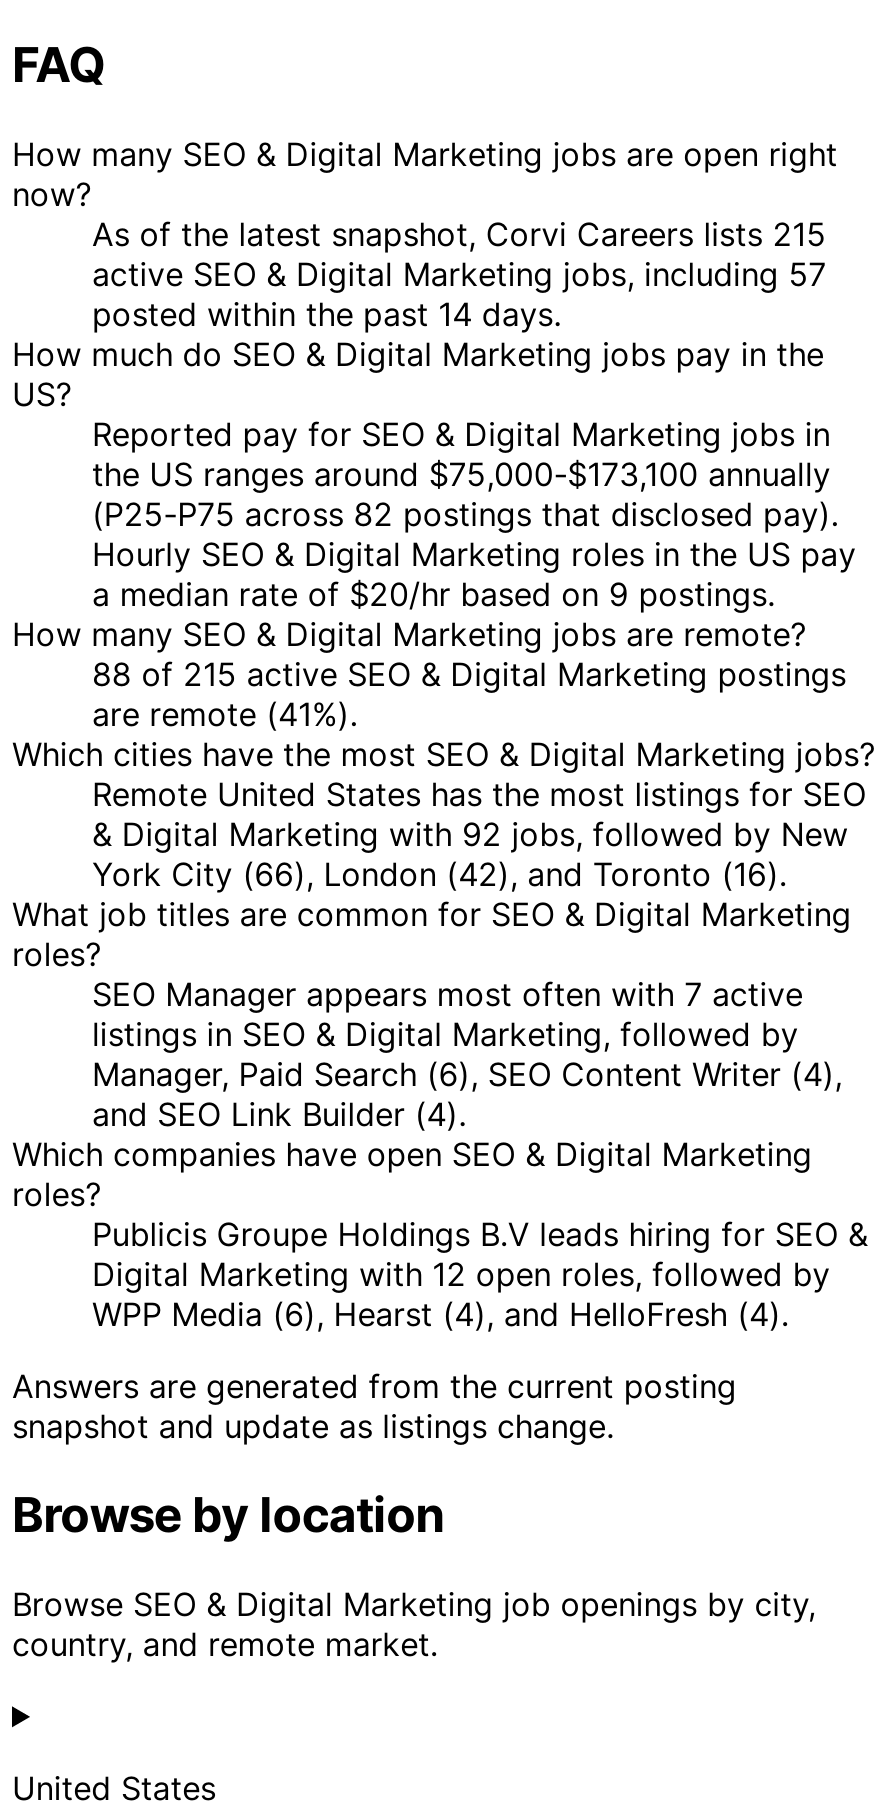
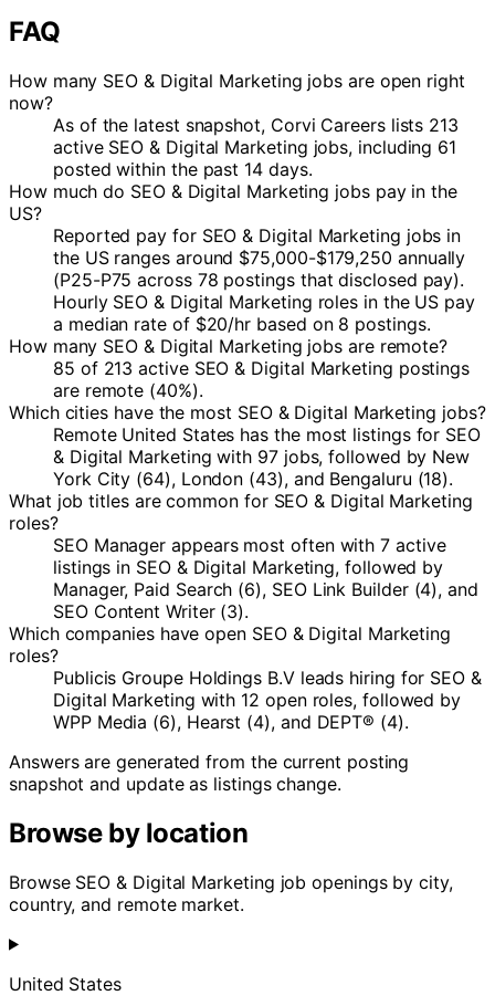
[92,214,826,254] As of the latest snapshot, Corvi Careers lists 215 -> [53,114,459,136] As of the latest snapshot, Corvi Careers lists 213
[92,254,826,294] active SEO & Digital Marketing jobs, including 57 -> [53,136,456,158] active SEO & Digital Marketing jobs, including 61
[92,454,831,494] the US ranges around $75,000-$173,100 annually -> [53,246,465,269] the US ranges around $75,000-$179,250 annually
[92,494,838,534] (P25-P75 across 82 postings that disclosed pay). -> [53,269,464,291] (P25-P75 across 78 postings that disclosed pay).
[92,574,775,614] a median rate of $20/hr based on 9 postings. -> [53,313,430,335] a median rate of $20/hr based on 8 postings.
[92,654,846,694] 88 of 215 active SEO & Digital Marketing postings -> [53,357,470,379] 85 of 213 active SEO & Digital Marketing postings
[92,694,357,734] are remote (41%). -> [53,379,203,401] are remote (40%).
[92,814,848,854] & Digital Marketing with 92 jobs, followed by New -> [53,445,470,468] & Digital Marketing with 97 jobs, followed by New
[92,854,787,894] York City (66), London (42), and Toronto (16). -> [53,468,453,490] York City (64), London (43), and Bengaluru (18).
[92,1054,842,1134] Manager, Paid Search (6), SEO Content Writer (4), | and SEO Link Builder (4). -> [53,578,478,622] Manager, Paid Search (6), SEO Link Builder (4), and | SEO Content Writer (3).
[92,1294,789,1334] WPP Media (6), Hearst (4), and HelloFresh (4). -> [53,711,408,733] WPP Media (6), Hearst (4), and DEPT® (4).

